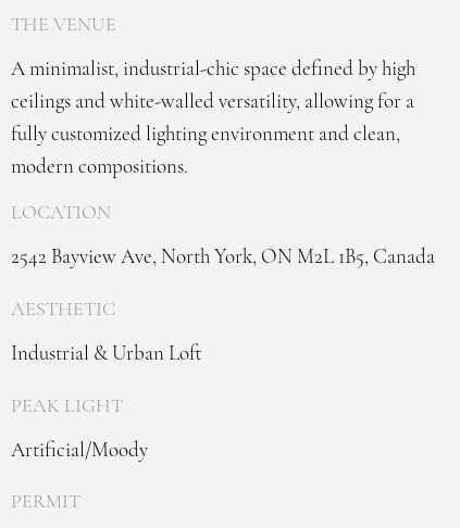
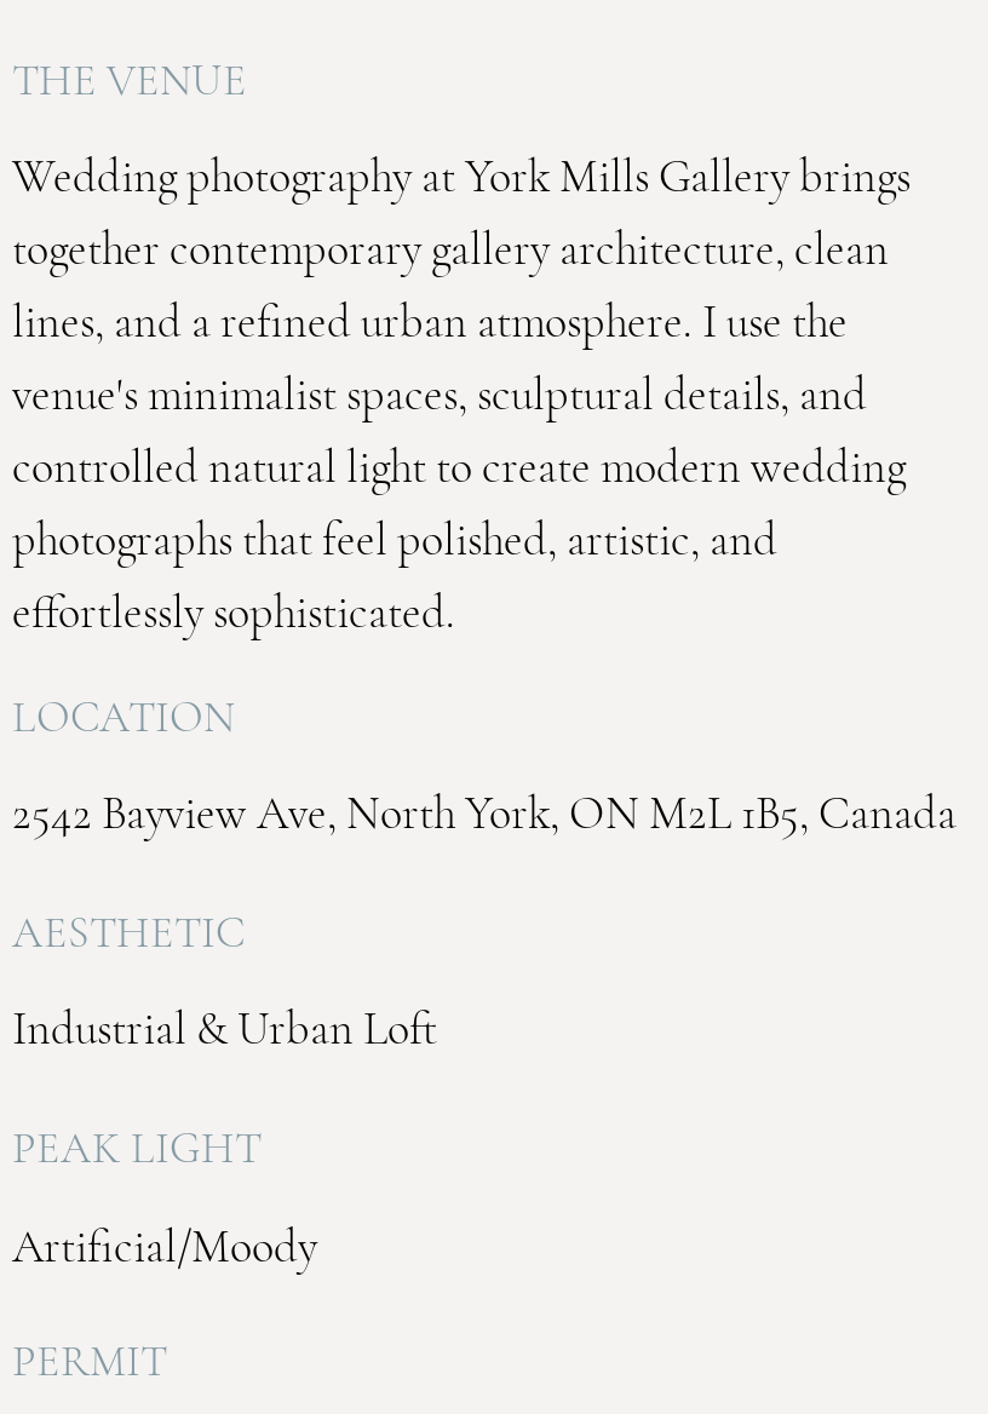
[11,55,416,178] A minimalist, industrial-chic space defined by high | ceilings and white-walled versatility, allowing for a | fully customized lighting environment and clean, | modern compositions. -> [12,149,911,641] Wedding photography at York Mills Gallery brings | together contemporary gallery architecture, clean | lines, and a refined urban atmosphere. I use the | venue's minimalist spaces, sculptural details, and | controlled natural light to create modern wedding | photographs that feel polished, artistic, and | effortlessly sophisticated.

